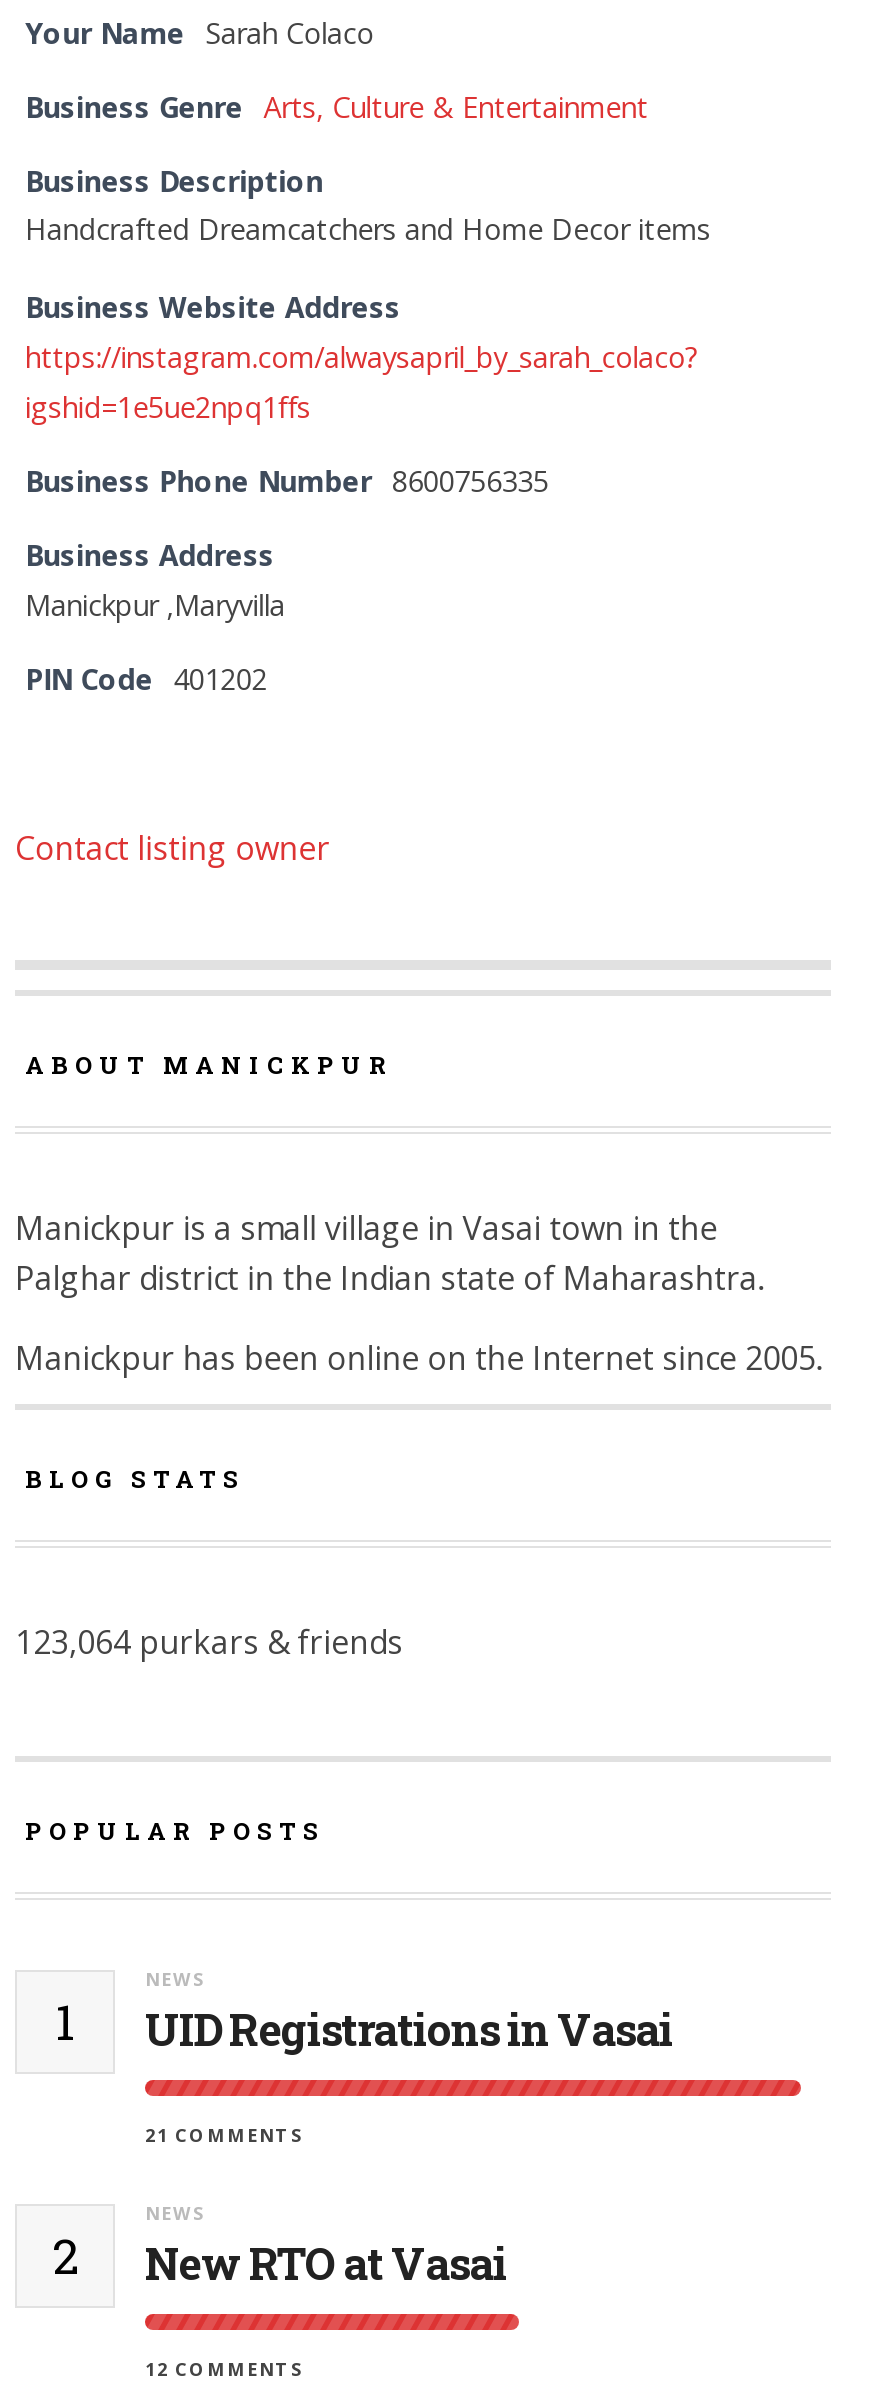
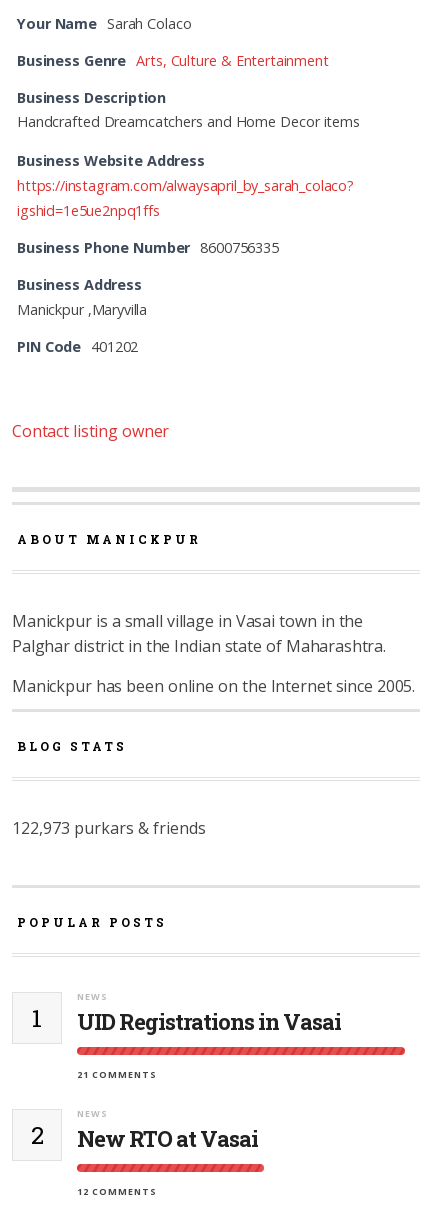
[15,1620,403,1664] 123,064 purkars & friends -> [12,817,206,839] 122,973 purkars & friends

